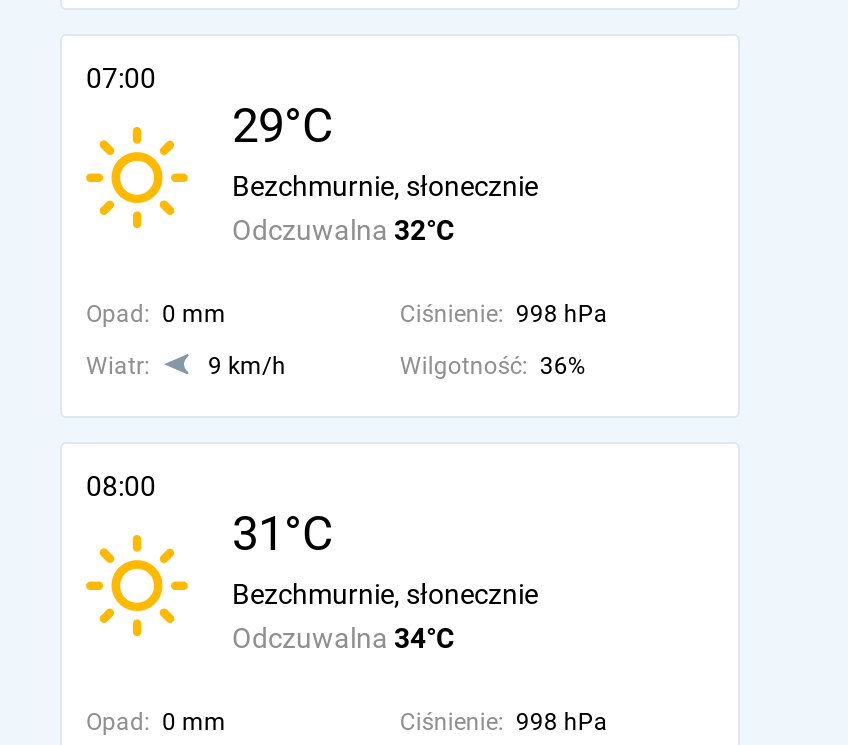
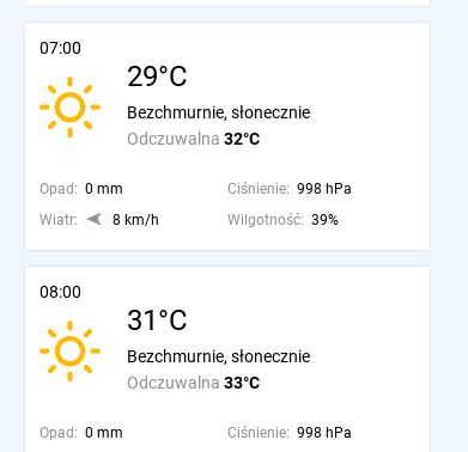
[208,352,286,380] 9 km/h -> [113,212,159,228] 8 km/h
[400,352,586,380] Wilgotność: 36% -> [227,212,339,228] Wilgotność: 39%
[232,622,454,654] Odczuwalna 34°C -> [127,373,260,392] Odczuwalna 33°C

